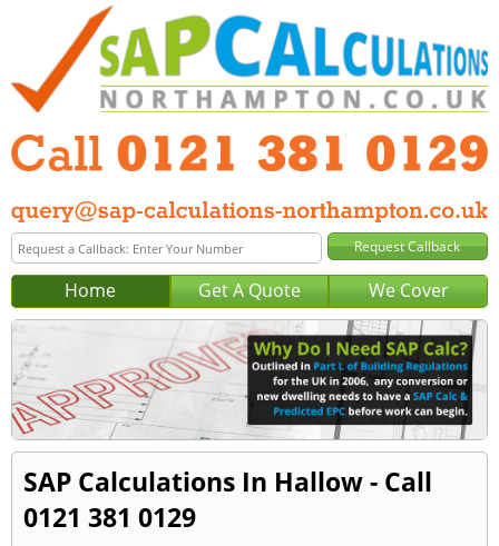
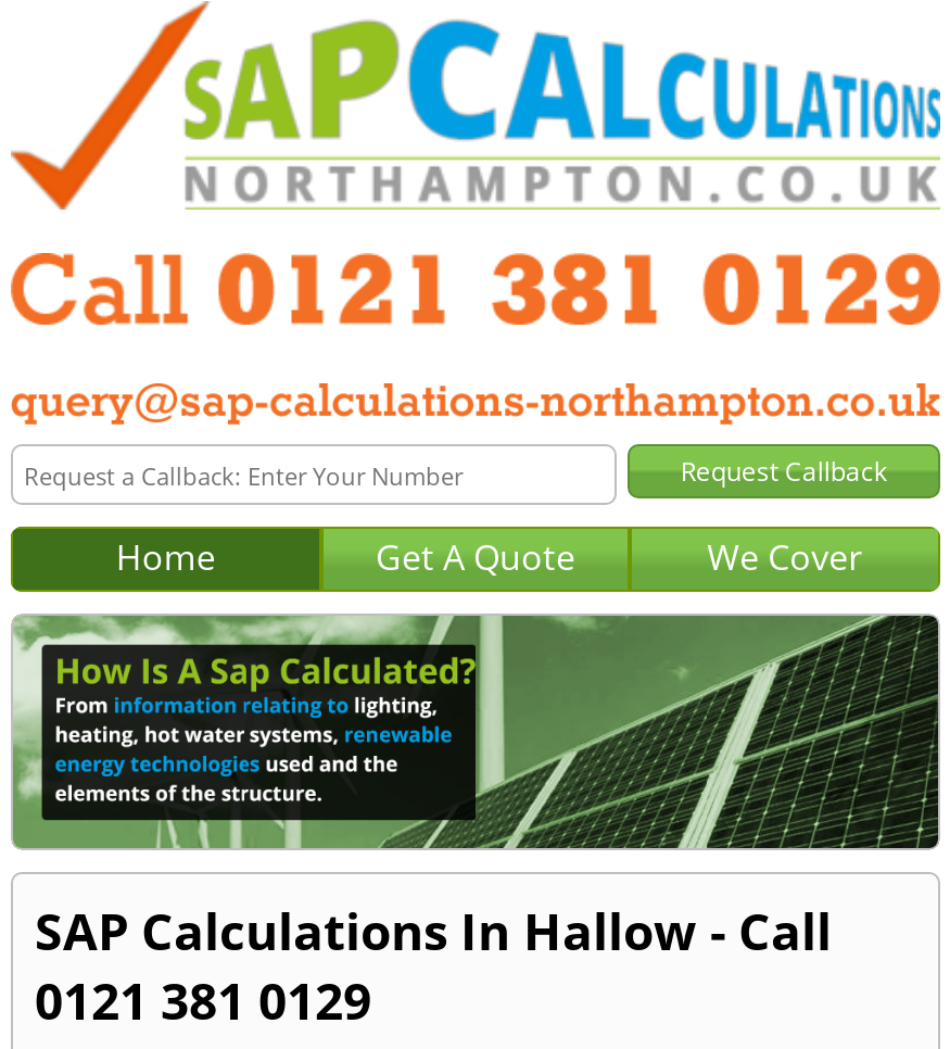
[11,319,487,440] [image] -> [11,614,940,850] [image]

